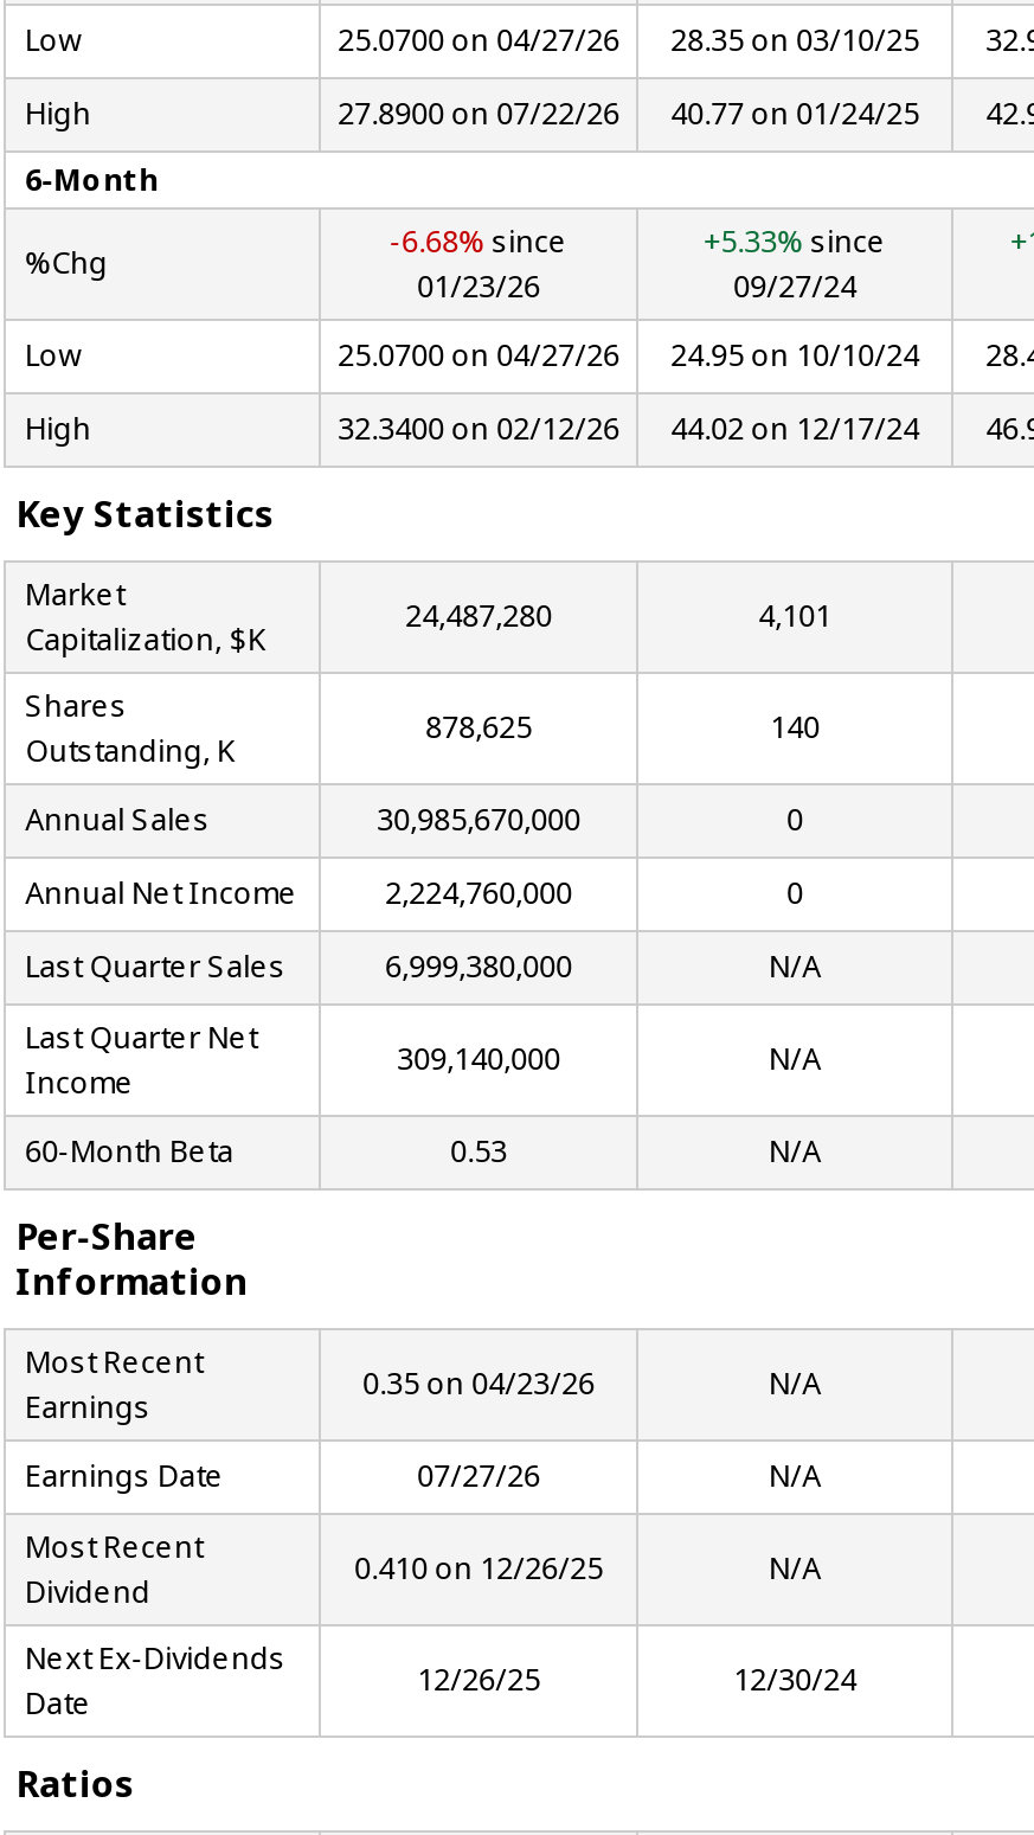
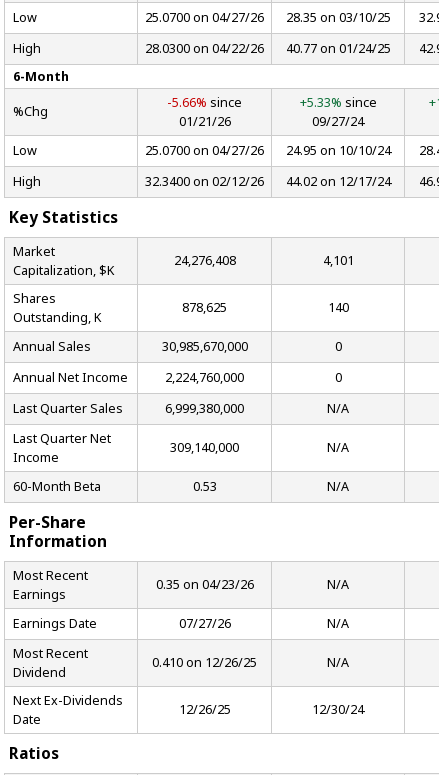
[338,94,620,134] 27.8900 on 07/22/26 -> [145,40,264,57] 28.0300 on 04/22/26
[390,222,568,262] -6.68% since -> [167,94,242,111] -5.66% since
[417,267,540,307] 01/23/26 -> [179,113,231,130] 01/21/26
[405,596,552,636] 24,487,280 -> [174,252,236,269] 24,276,408

